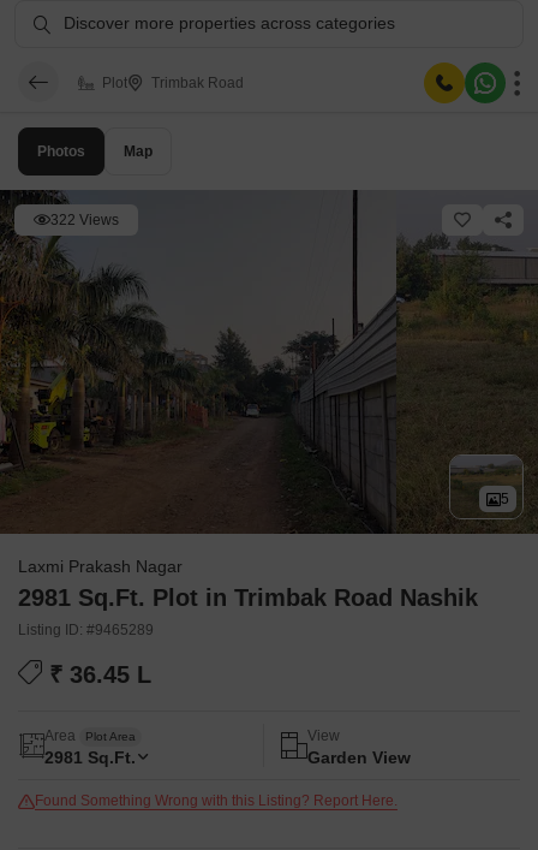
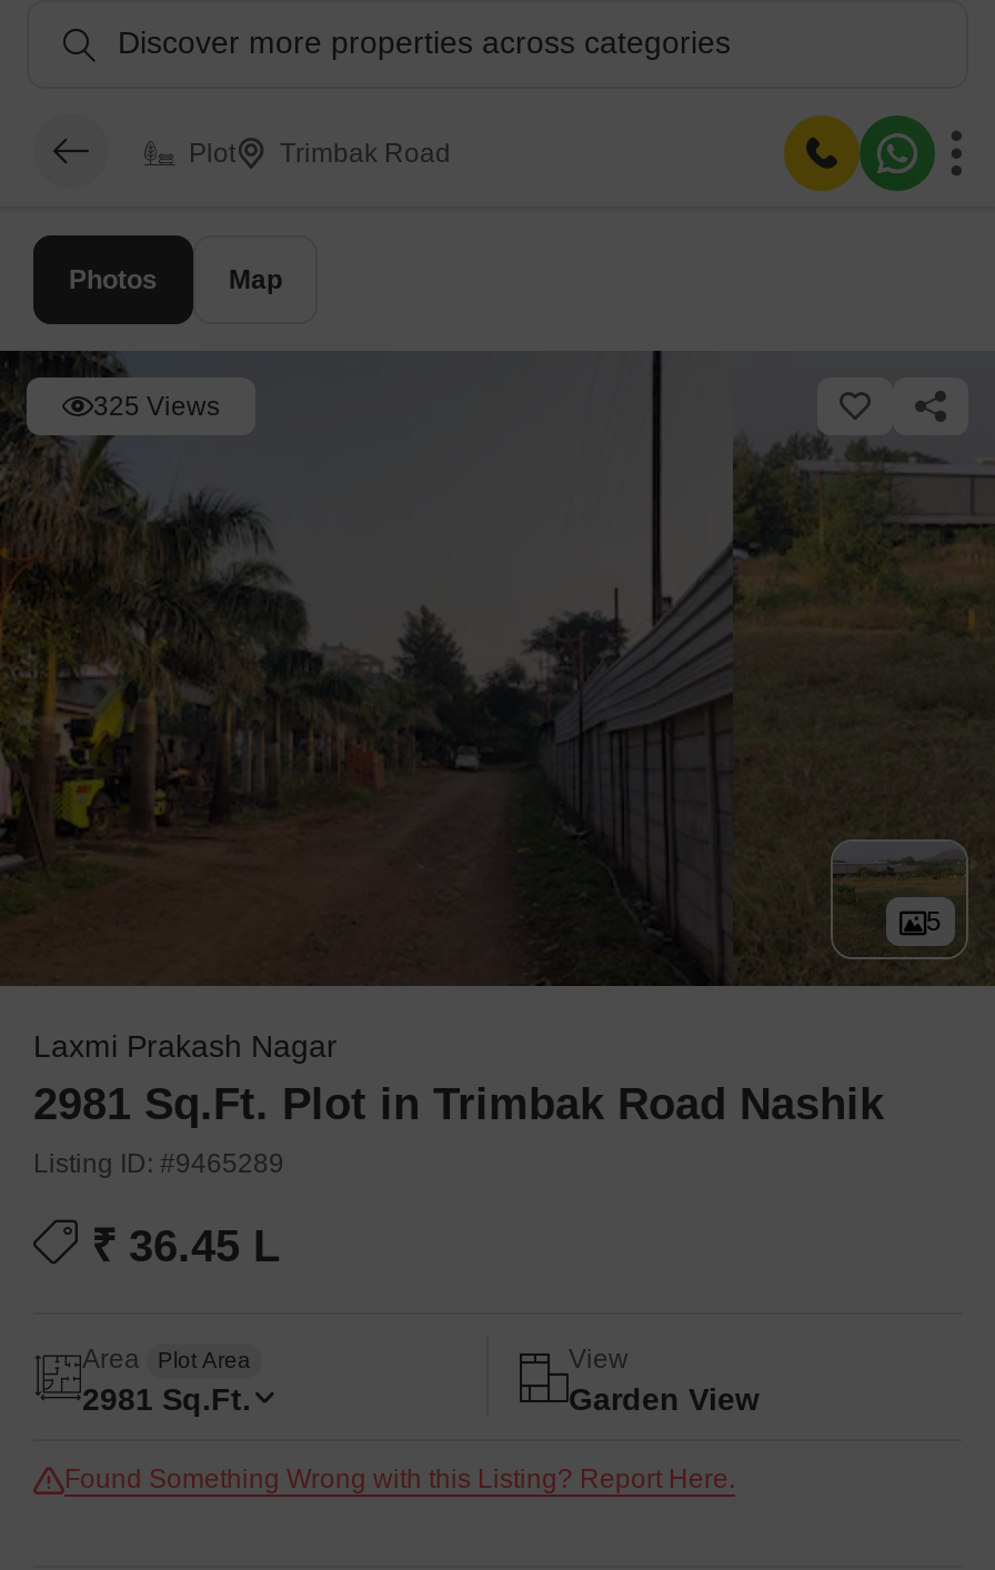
[50,212,119,228] 322 Views -> [93,391,220,422] 325 Views

